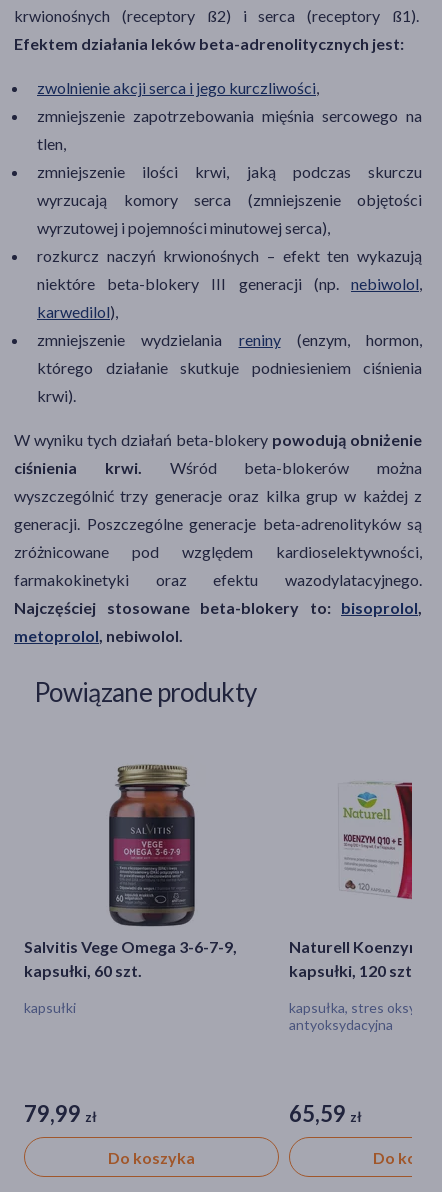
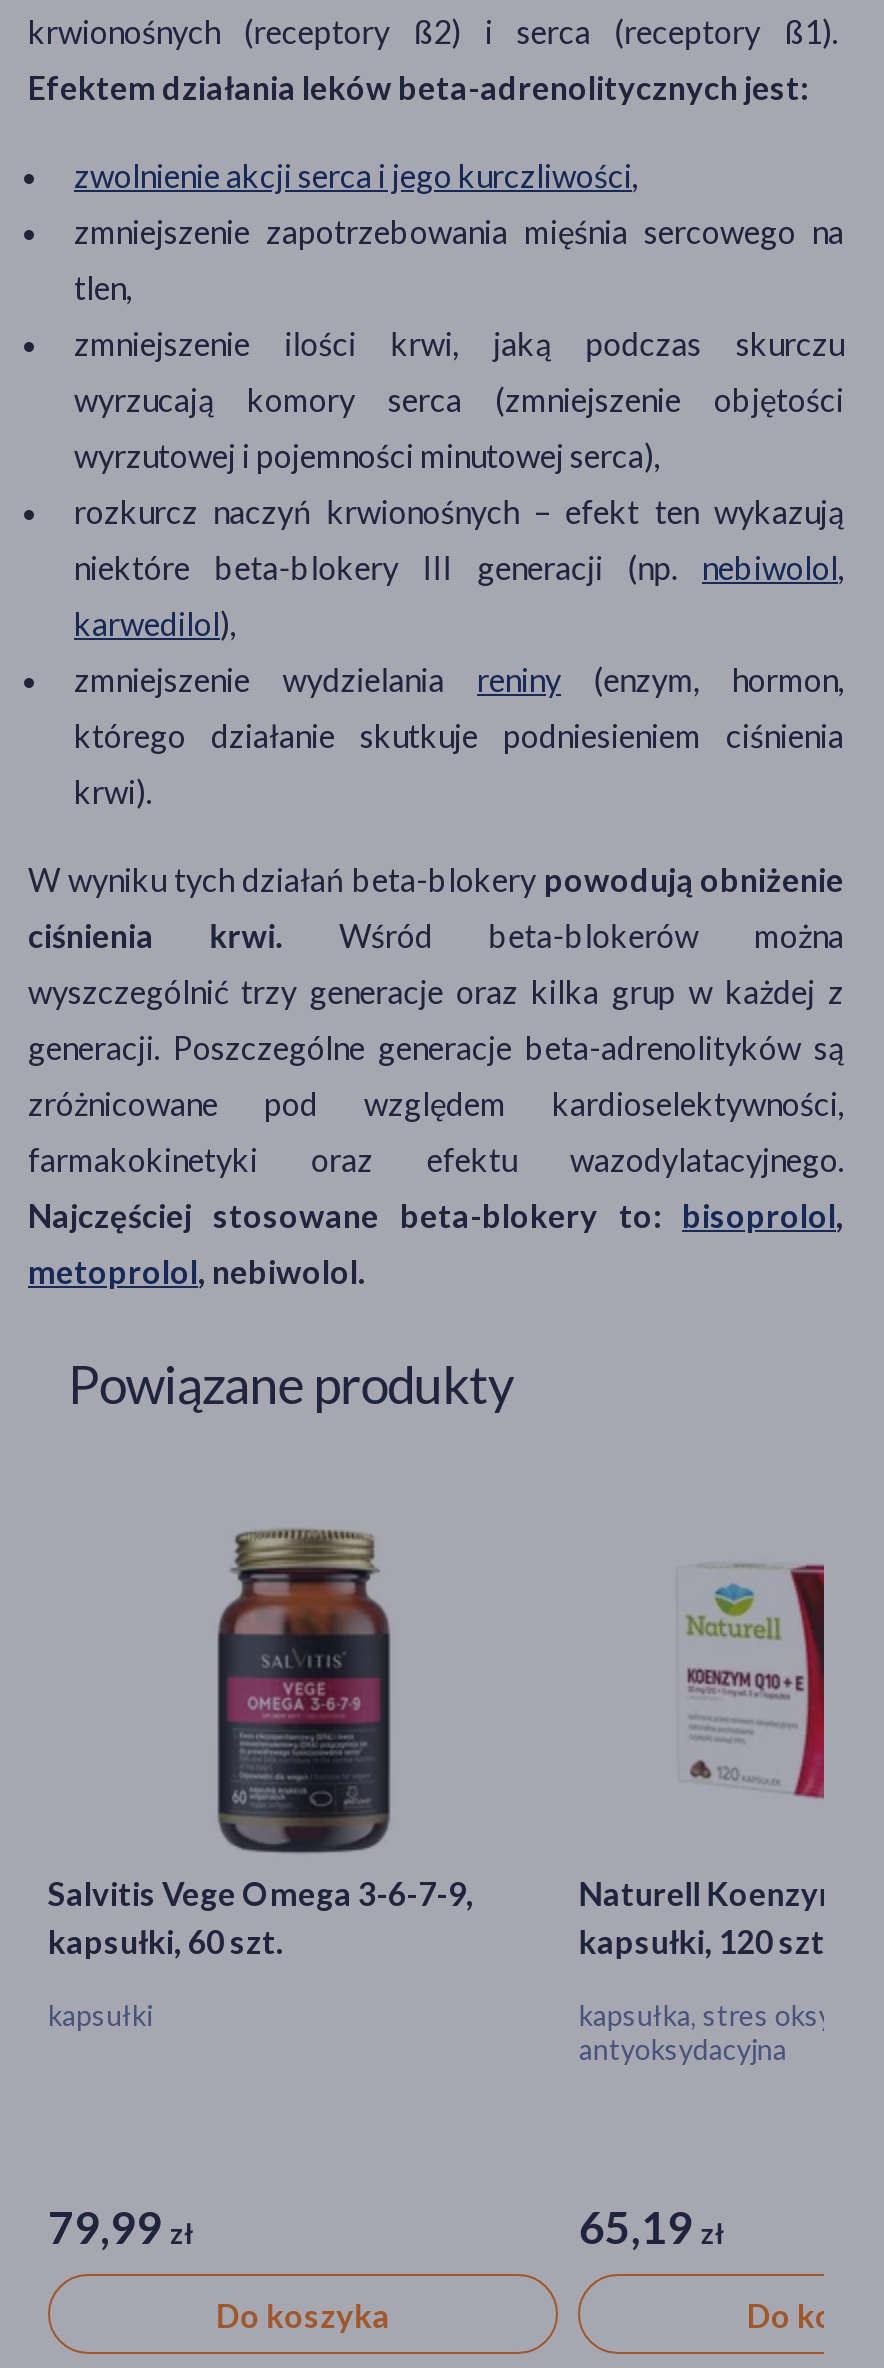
[289,1100,362,1127] 65,59 zł -> [579,2199,725,2253] 65,19 zł

